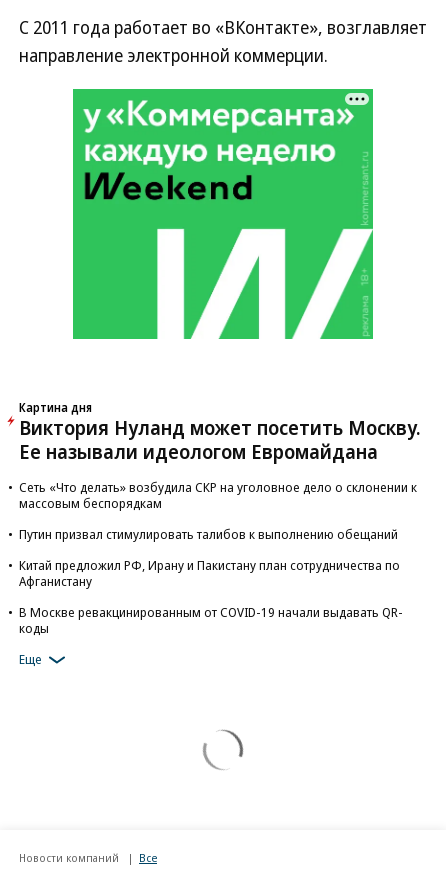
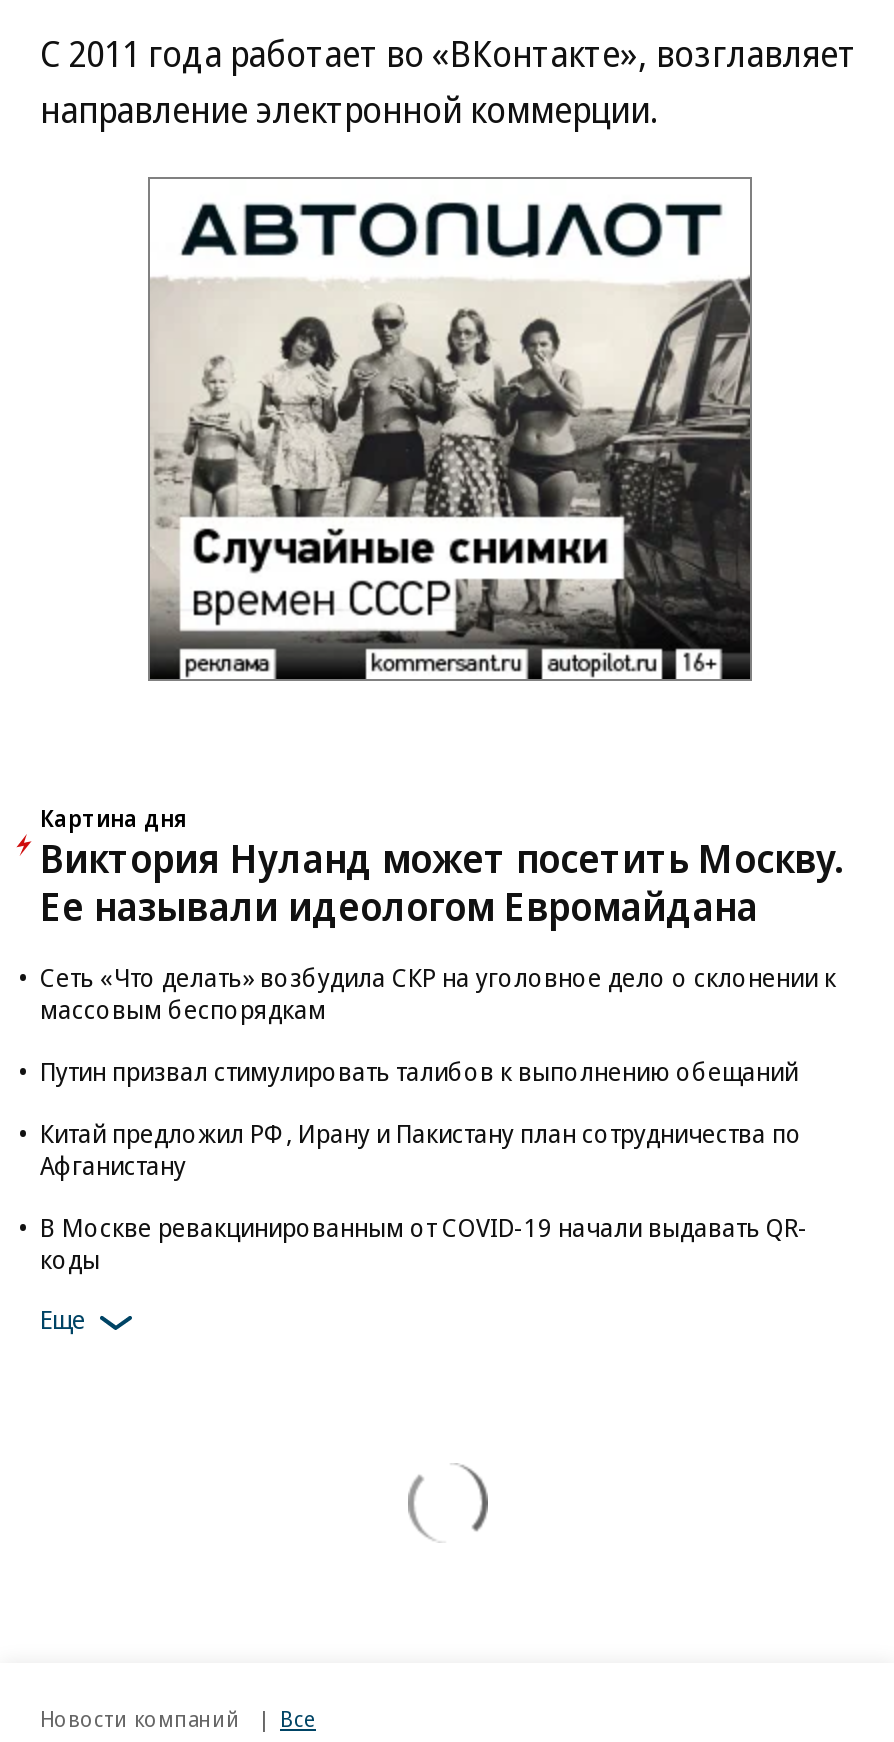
[72,88,375,340] [image] -> [146,175,754,683] [image]

